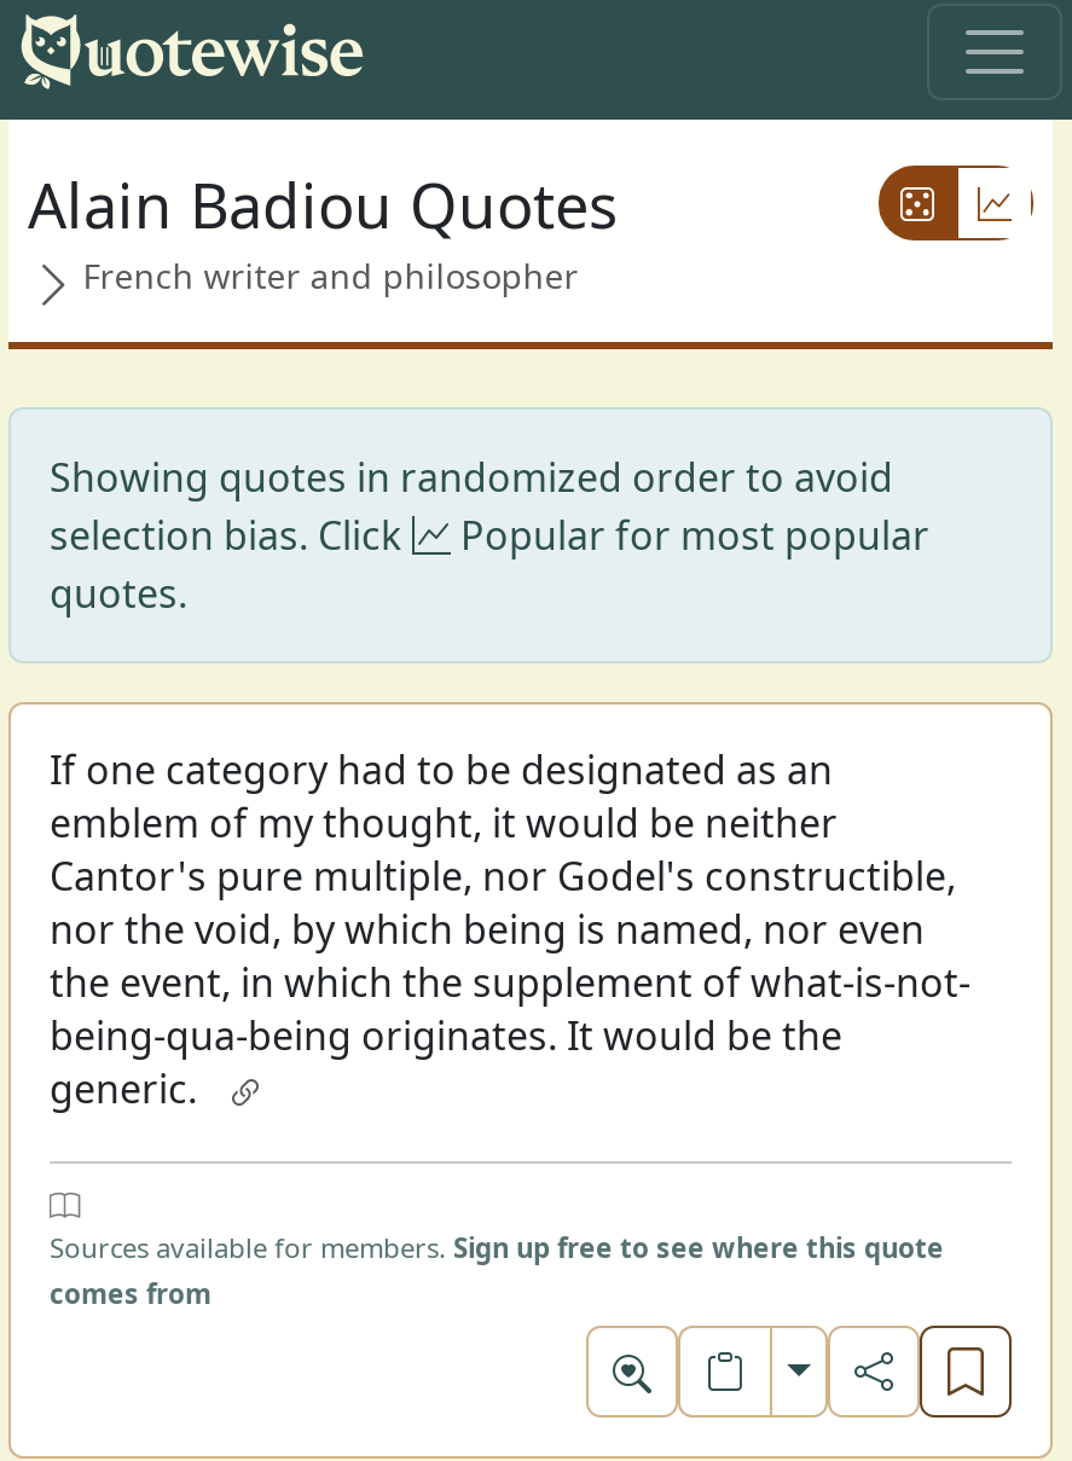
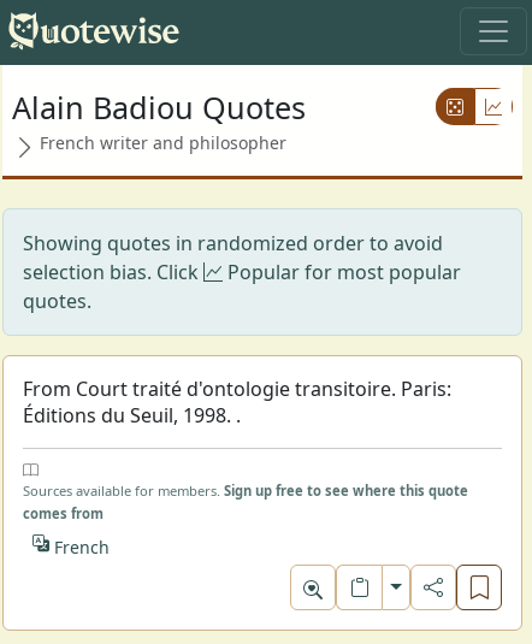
[50,743,970,1115] If one category had to be designated as an | emblem of my thought, it would be neither | Cantor's pure multiple, nor Godel's constructible, | nor the void, by which being is named, nor even | the event, in which the supplement of what-is-not- | being-qua-being originates. It would be the | generic. -> [23,376,451,429] From Court traité d'ontologie transitoire. Paris: | Éditions du Seuil, 1998. .
moved [50,1228,944,1310] -> [23,481,468,522]: Sources available for members. Sign up free to see where this quote | comes from
none -> [54,535,110,558] French

